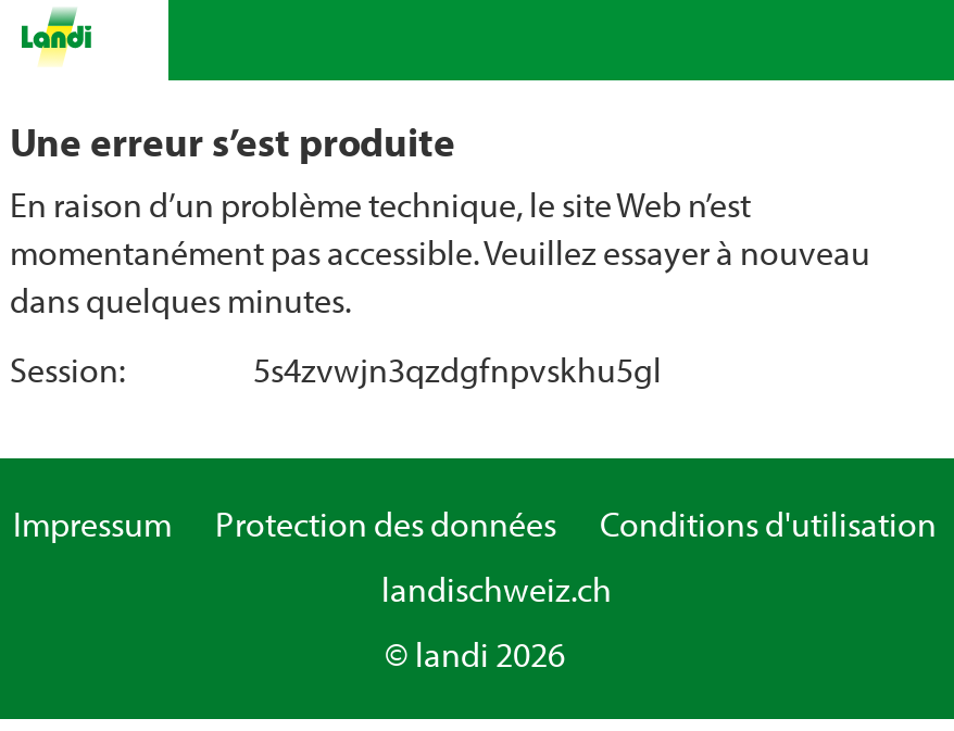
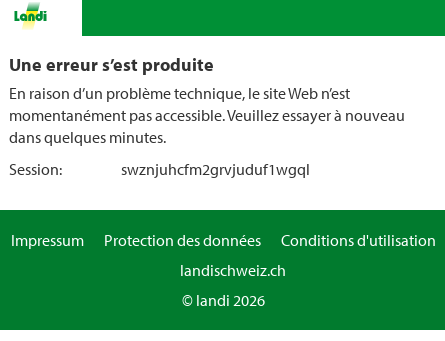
[253,348,662,391] 5s4zvwjn3qzdgfnpvskhu5gl -> [121,159,310,179] swznjuhcfm2grvjuduf1wgql

